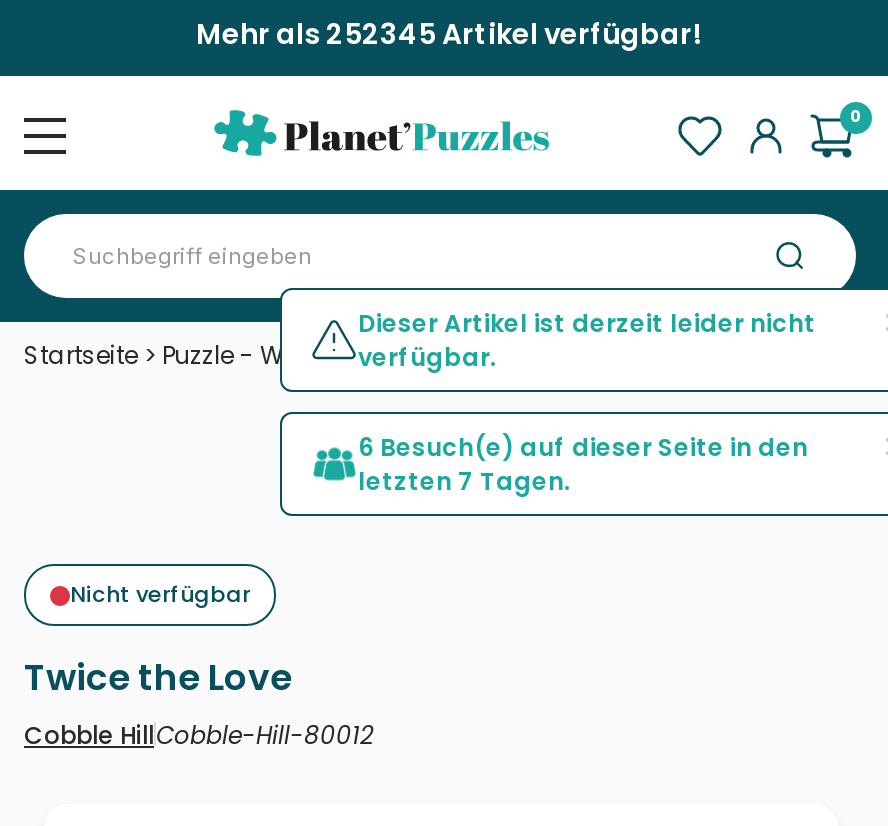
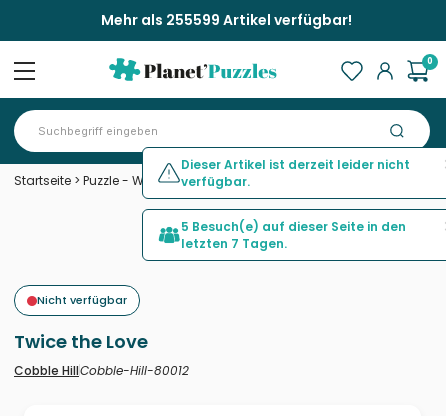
[196,14,700,54] Mehr als 252345 Artikel verfügbar! -> [100,10,351,30] Mehr als 255599 Artikel verfügbar!
[358,430,808,464] 6 Besuch(e) auf dieser Seite in den -> [181,218,406,235] 5 Besuch(e) auf dieser Seite in den

